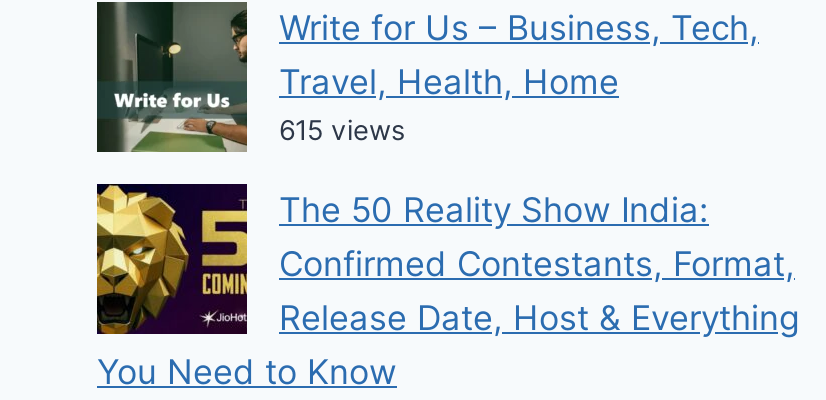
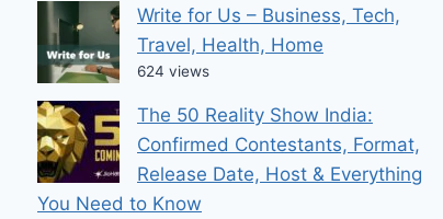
[279,114,405,146] 615 views -> [137,63,209,80] 624 views

